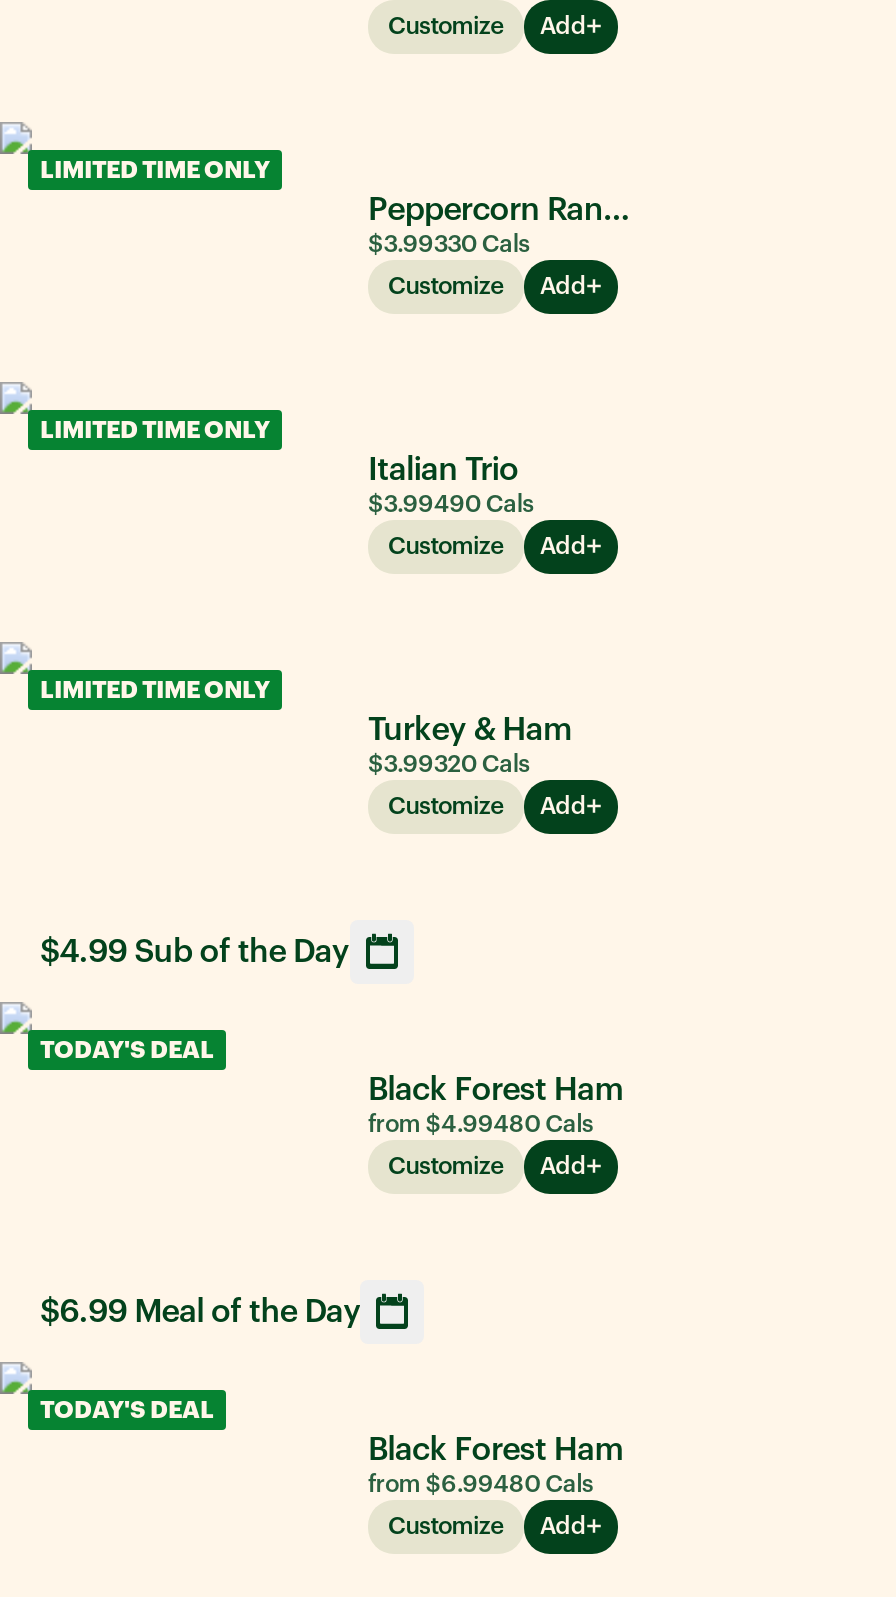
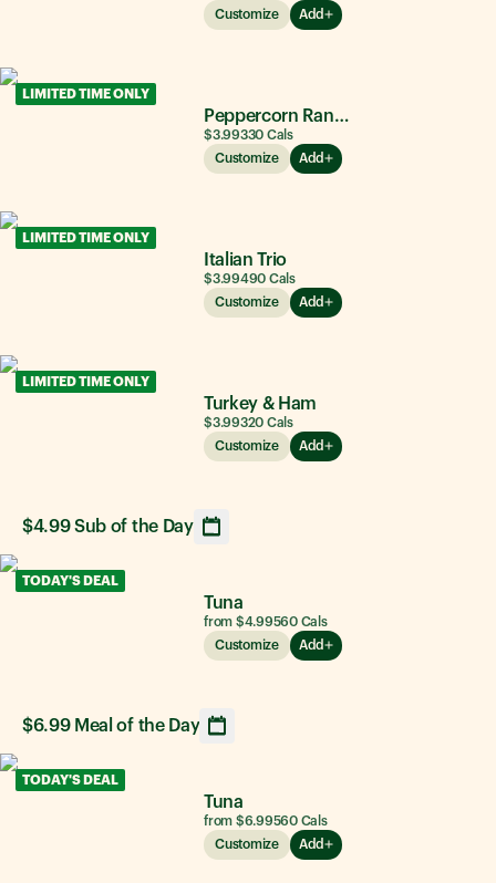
[368,1073,624,1135] Black Forest Ham | from $4.99480 Cals -> [204,594,327,628] Tuna | from $4.99560 Cals
[368,1433,624,1495] Black Forest Ham | from $6.99480 Cals -> [204,793,327,827] Tuna | from $6.99560 Cals

